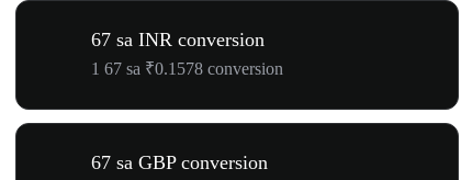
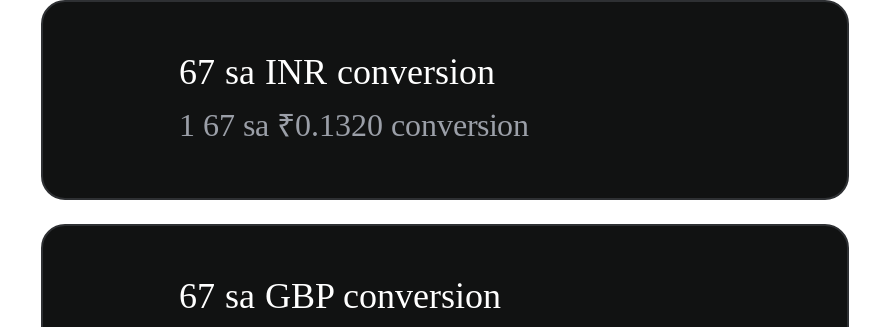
[91,59,283,78] 1 67 sa ₹0.1578 conversion -> [179,108,529,142] 1 67 sa ₹0.1320 conversion

